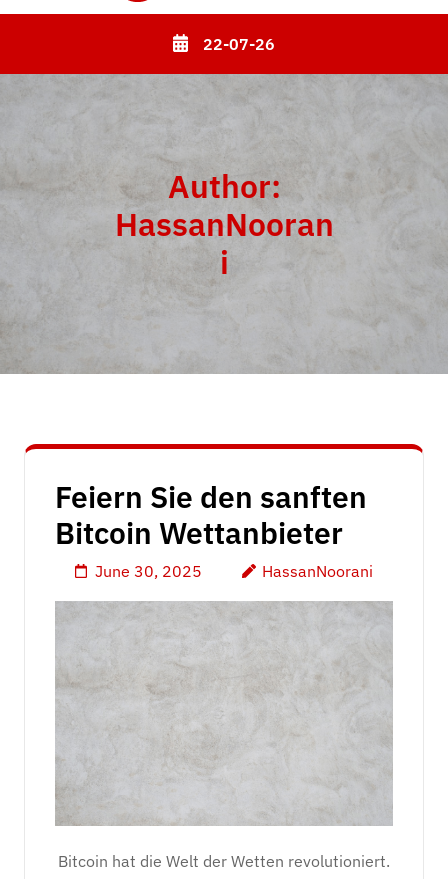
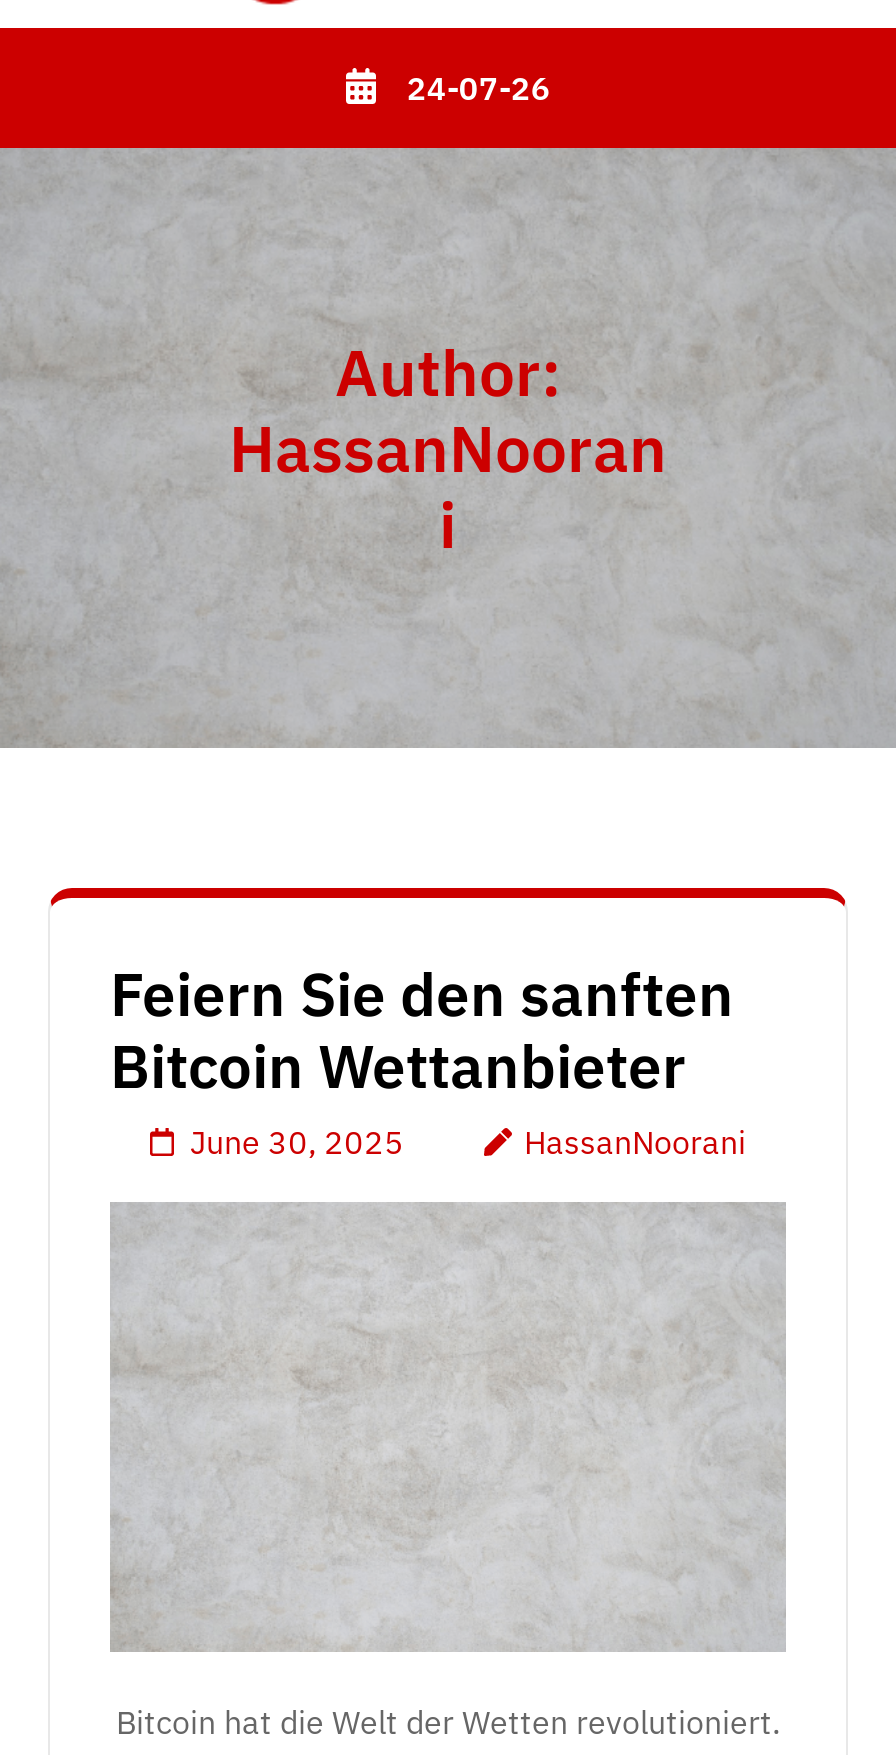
[203,34,275,54] 22-07-26 -> [407,68,551,108] 24-07-26

